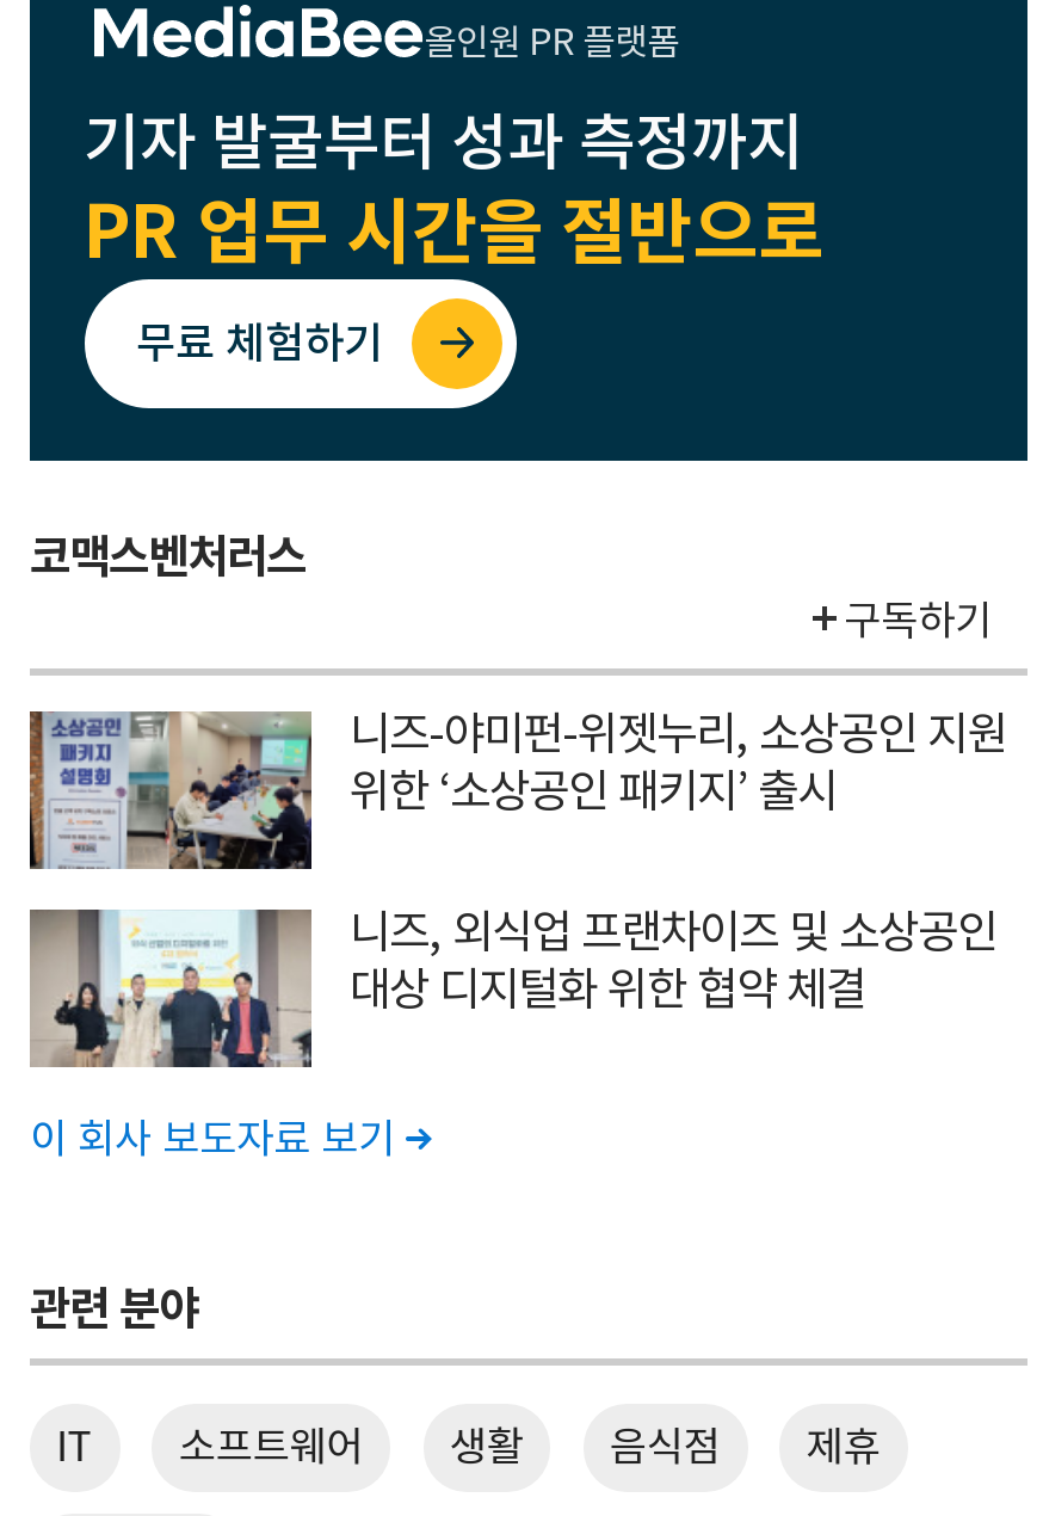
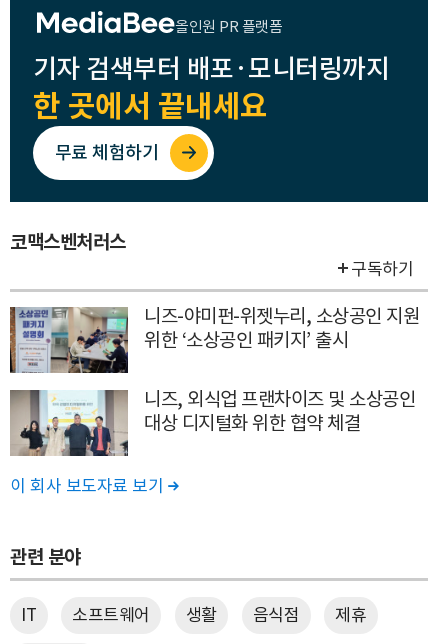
[84,102,823,276] 기자 발굴부터 성과 측정까지 | PR 업무 시간을 절반으로 -> [32,52,389,125] 기자 검색부터 배포·모니터링까지 | 한 곳에서 끝내세요

